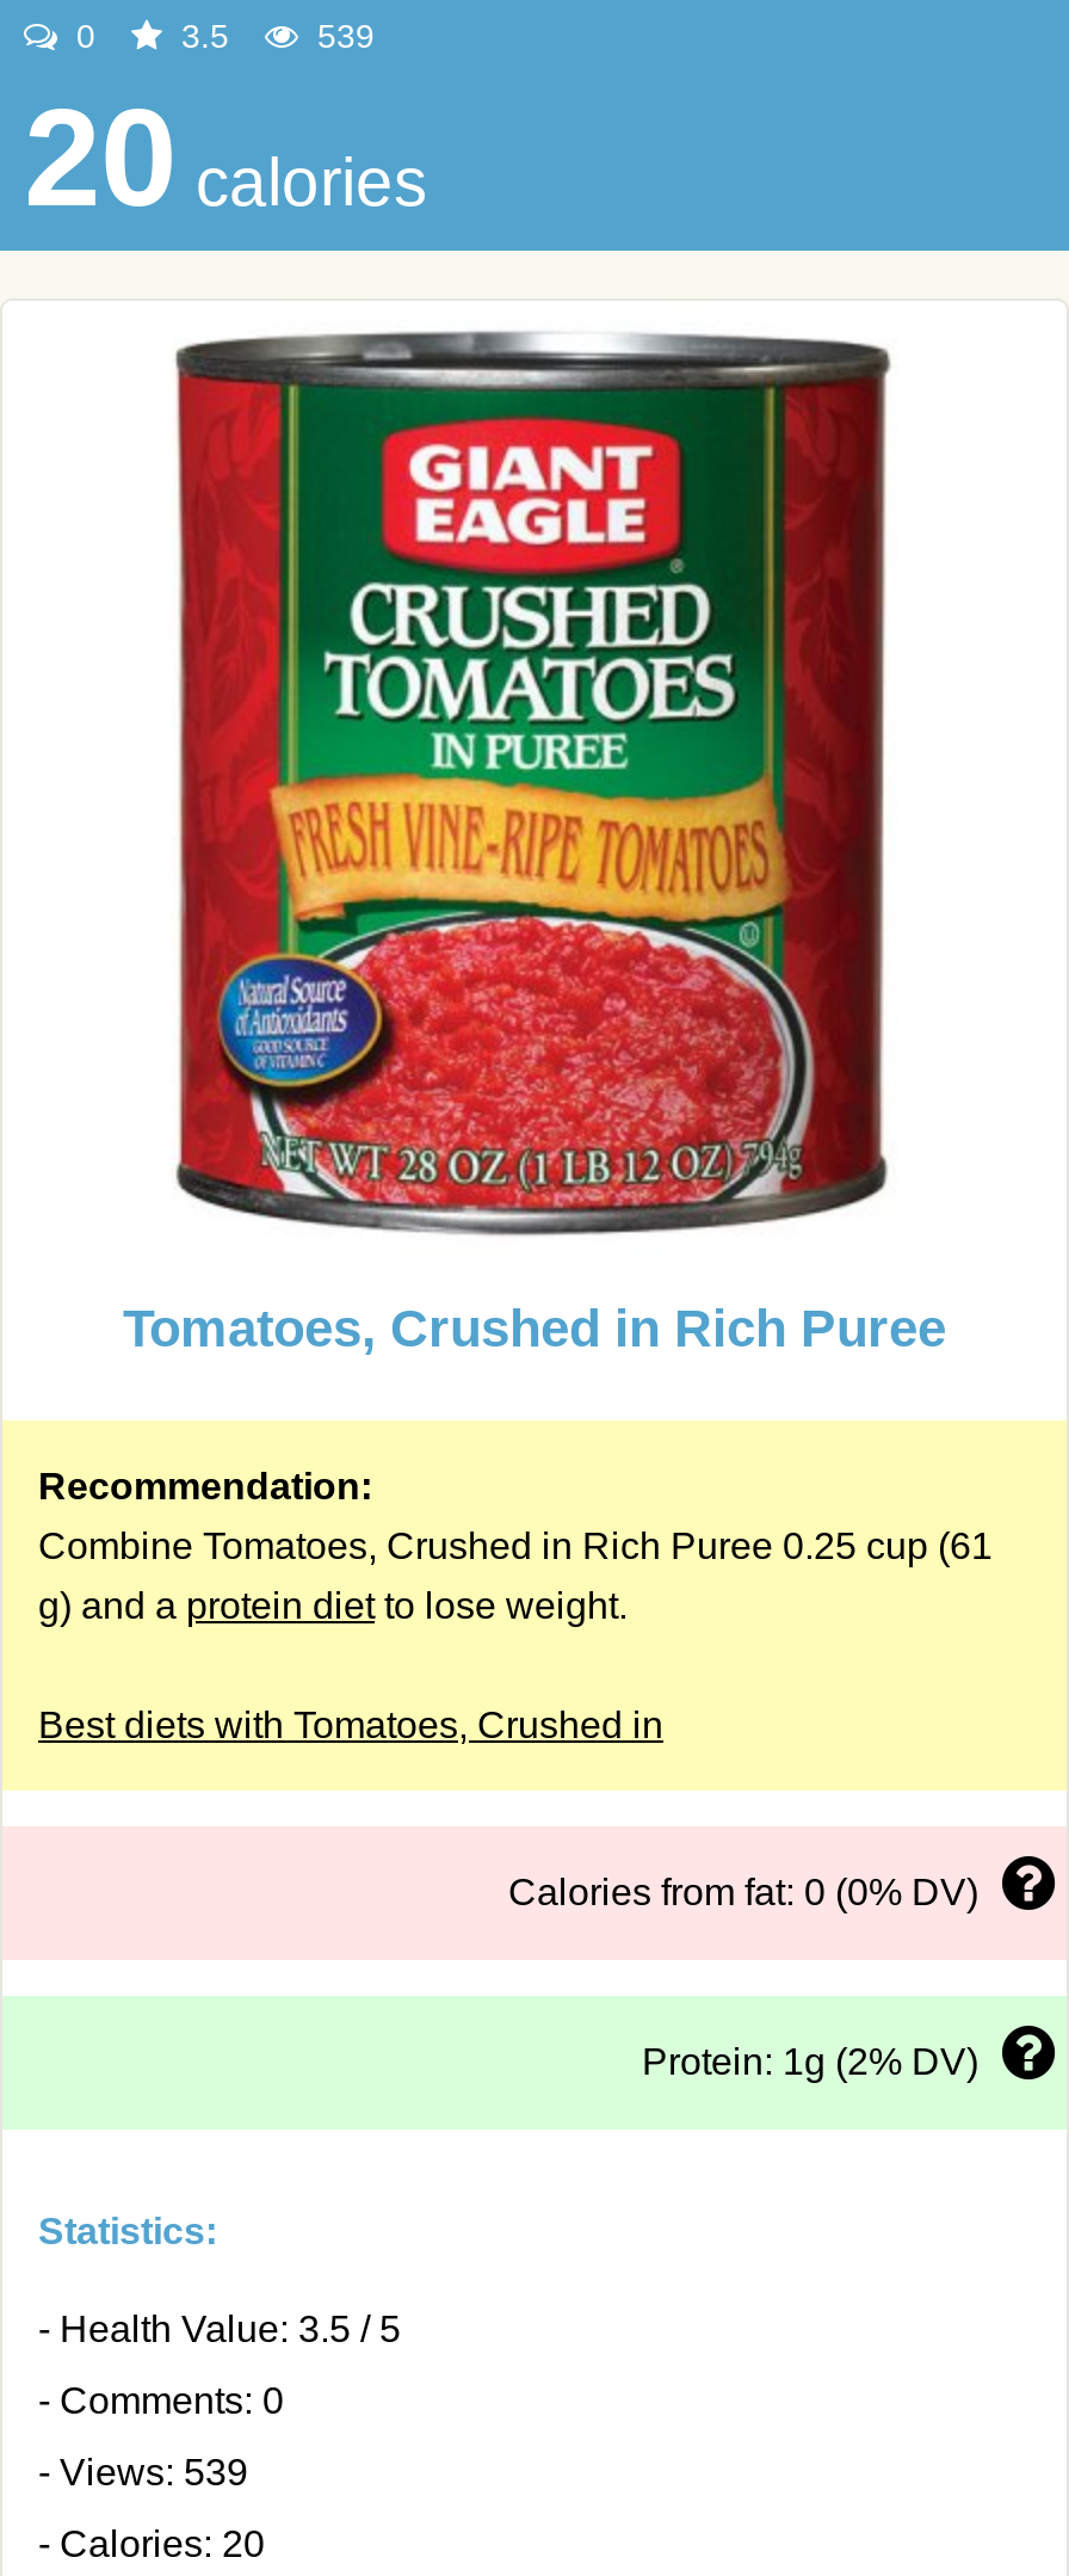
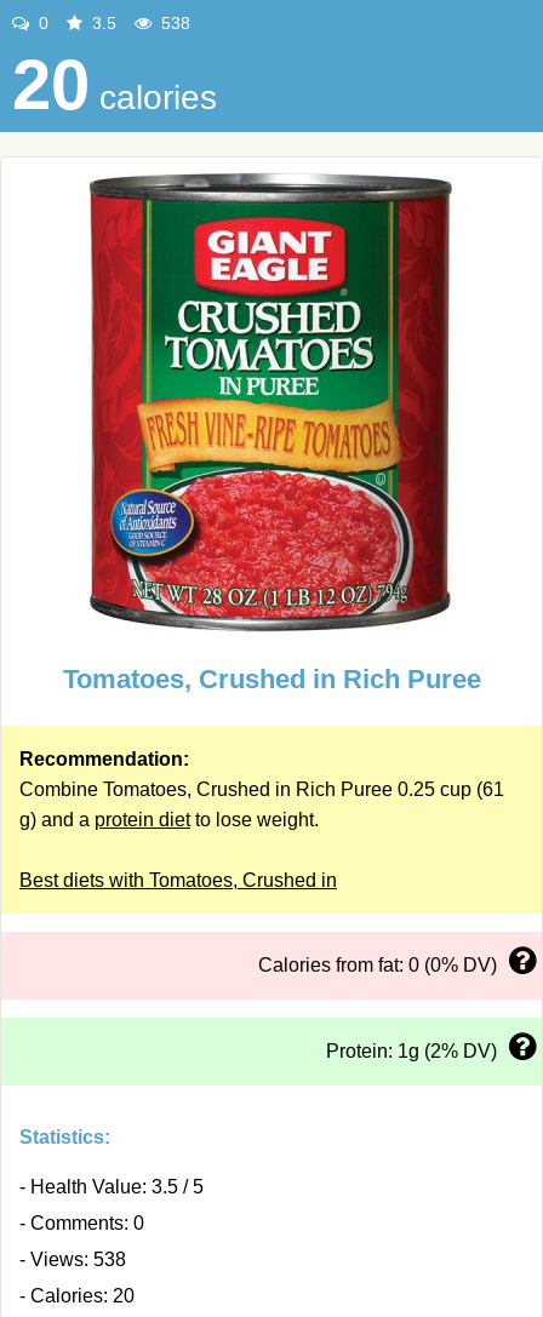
[308,17,375,55] 539 -> [156,13,190,33] 538
[38,2452,248,2492] - Views: 539 -> [19,1249,126,1270] - Views: 538

